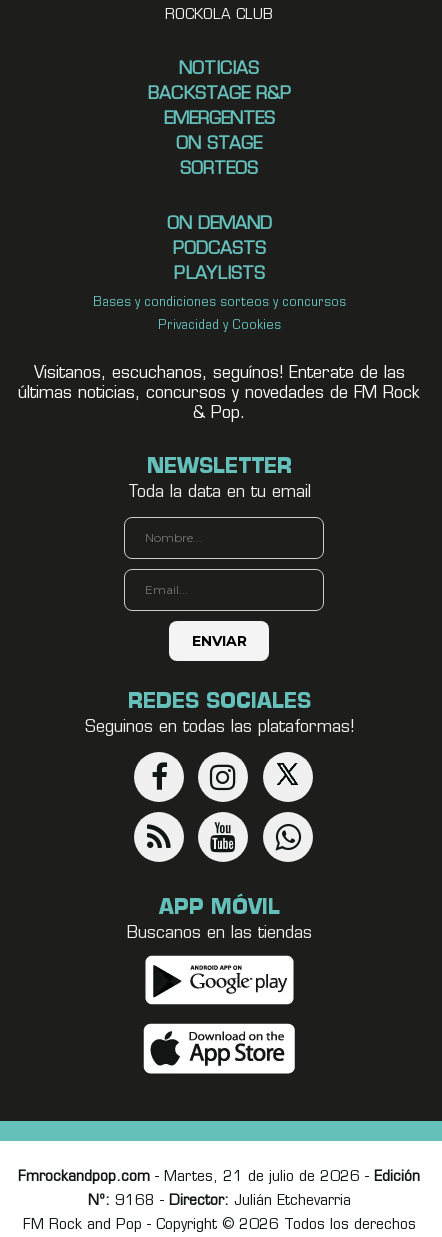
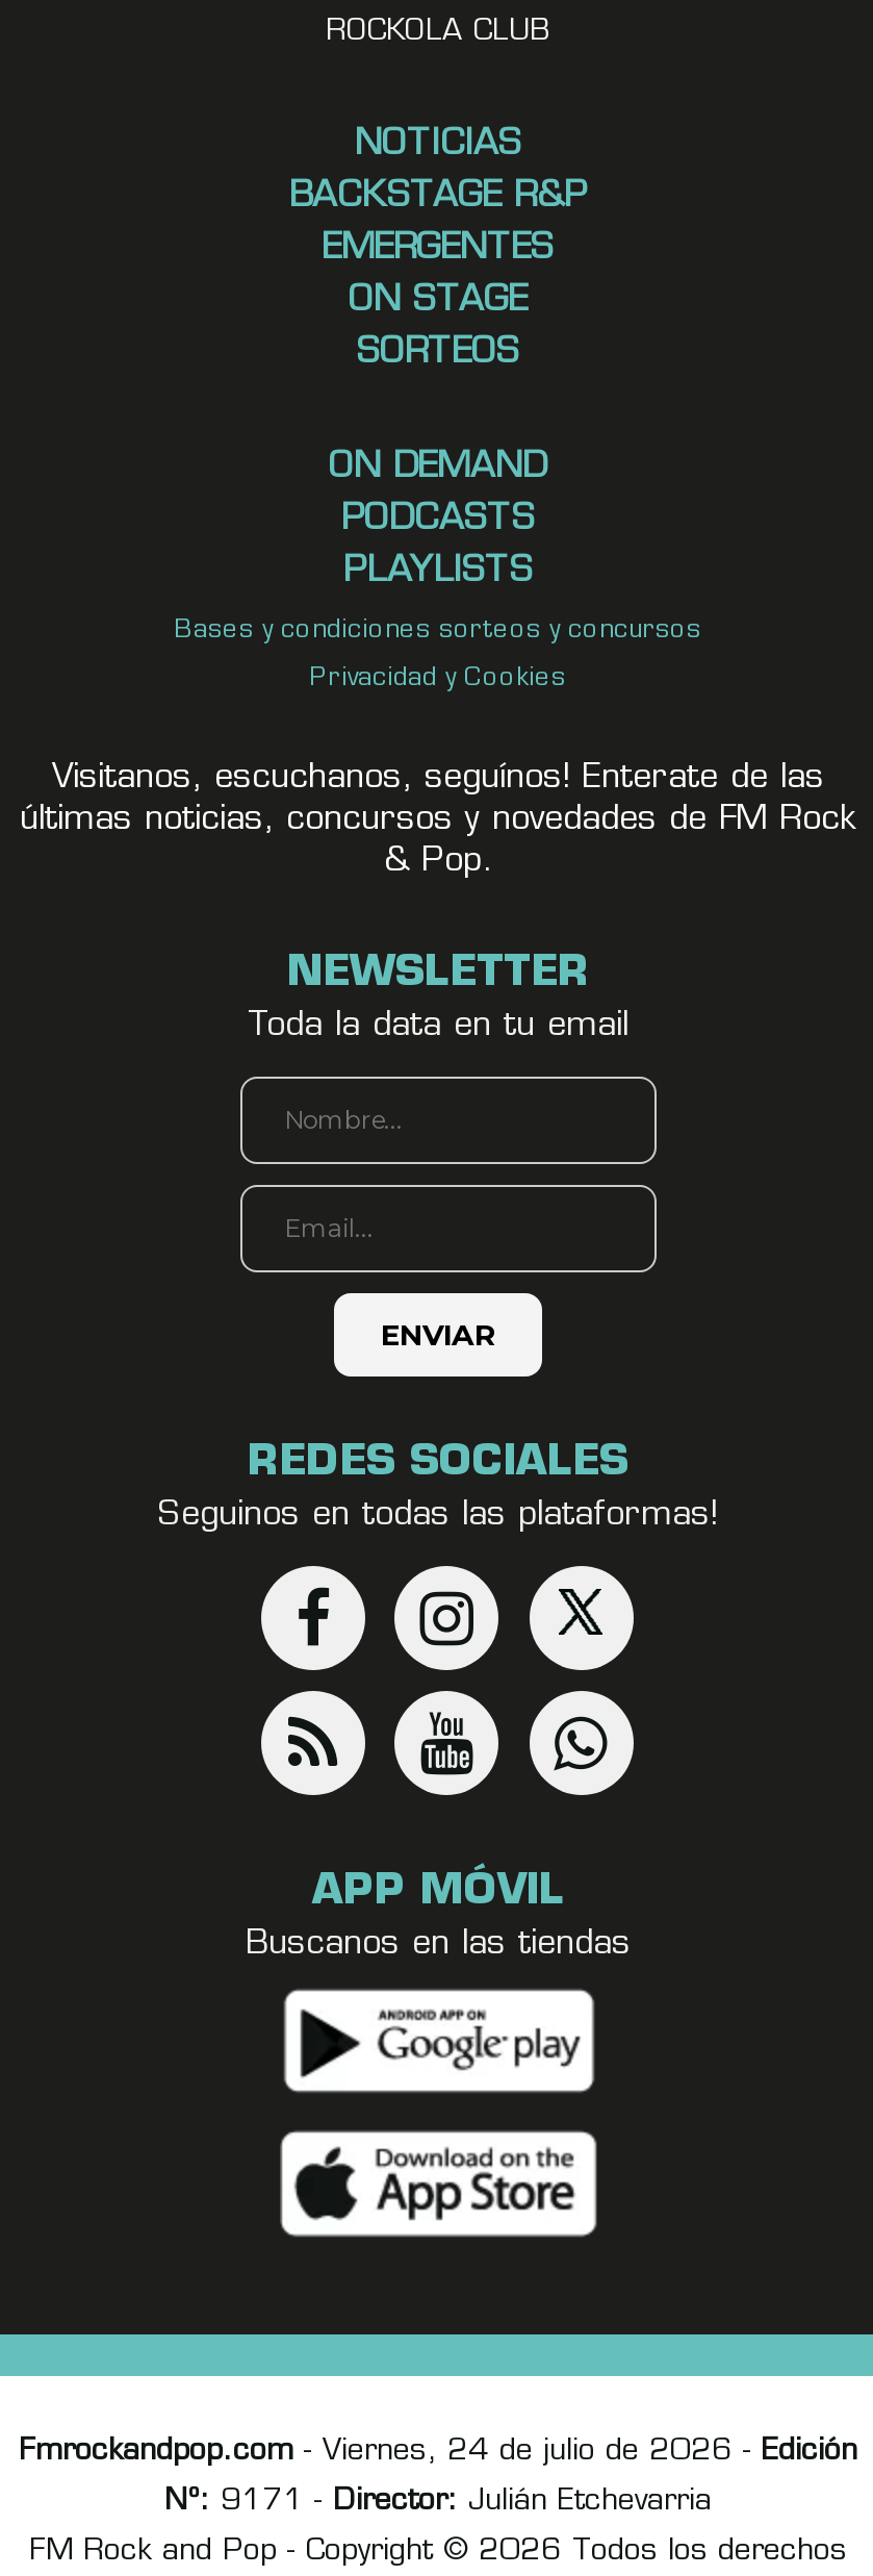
[18,1170,420,1185] Fmrockandpop.com - Martes, 21 de julio de 2026 - Edición -> [19,2436,857,2467] Fmrockandpop.com - Viernes, 24 de julio de 2026 - Edición
[87,1194,350,1209] Nº: 9168 - Director: Julián Etchevarria -> [164,2486,712,2517] Nº: 9171 - Director: Julián Etchevarria

